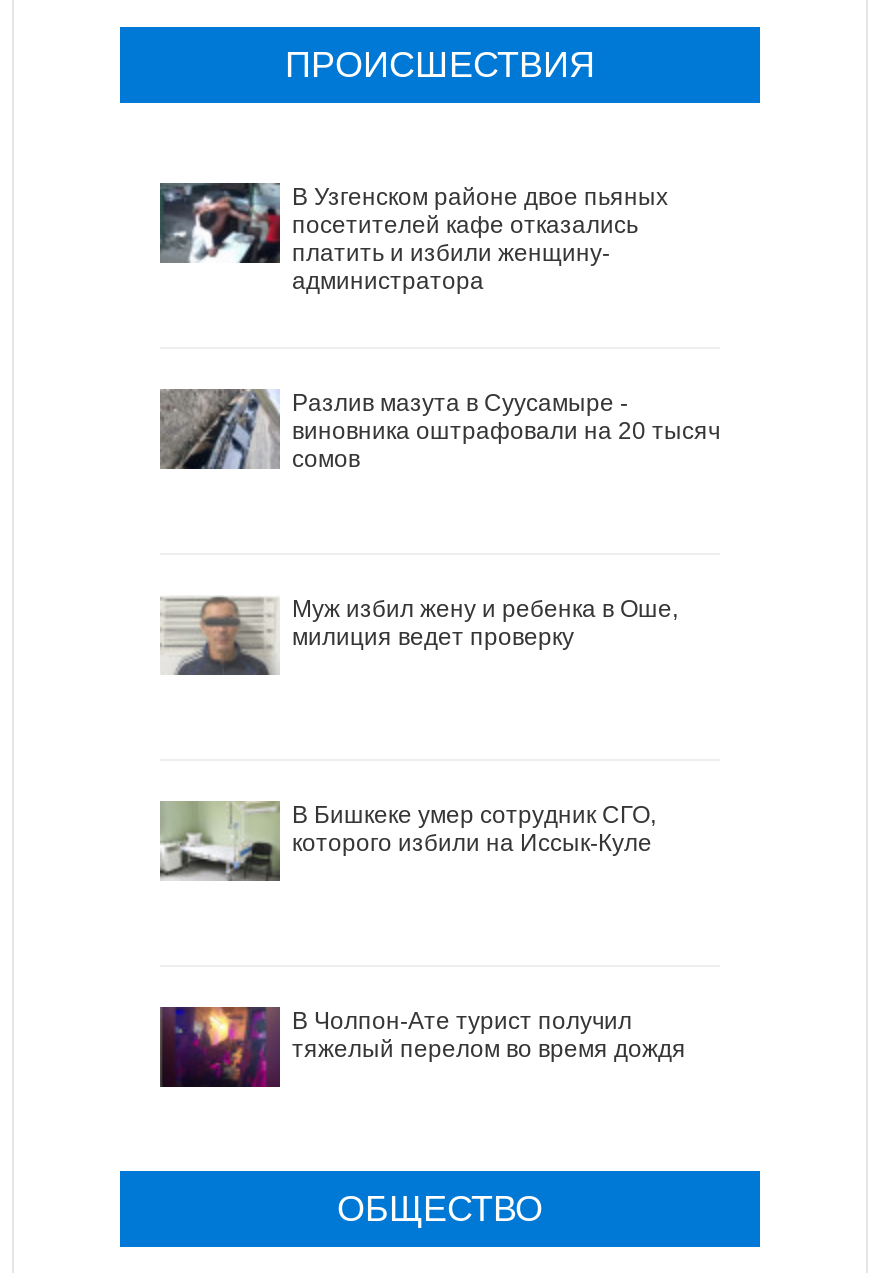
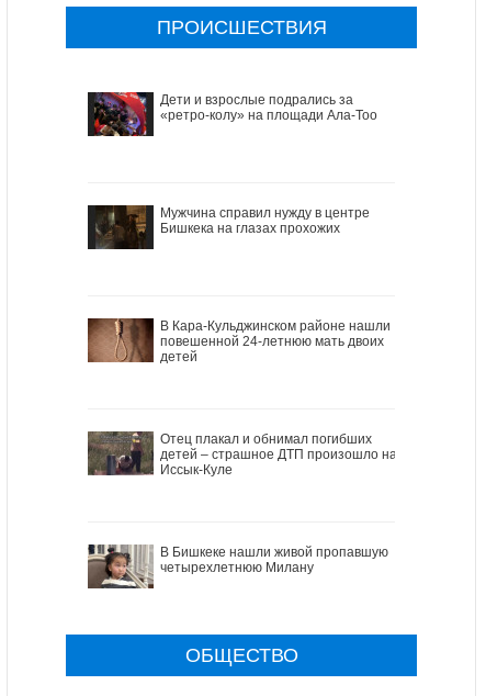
[160,181,668,295] [image] | В Узгенском районе двое пьяных | посетителей кафе отказались | платить и избили женщину- | администратора -> [88,91,377,137] [image] | Дети и взрослые подрались за | «ретро-колу» на площади Ала-Тоо
[160,389,720,473] [image] | Разлив мазута в Суусамыре - | виновника оштрафовали на 20 тысяч | сомов -> [88,205,370,250] [image] | Мужчина справил нужду в центре | Бишкека на глазах прохожих
[160,595,678,677] [image] | Муж избил жену и ребенка в Оше, | милиция ведет проверку -> [87,317,391,364] [image] | В Кара-Кульджинском районе нашли | повешенной 24-летнюю мать двоих | детей
[160,801,656,881] [image] | В Бишкеке умер сотрудник СГО, | которого избили на Иссык-Куле -> [87,431,397,477] [image] | Отец плакал и обнимал погибших | детей – страшное ДТП произошло на | Иссык-Куле
[160,1007,686,1087] [image] | В Чолпон-Ате турист получил | тяжелый перелом во время дождя -> [88,544,388,590] [image] | В Бишкеке нашли живой пропавшую | четырехлетнюю Милану

